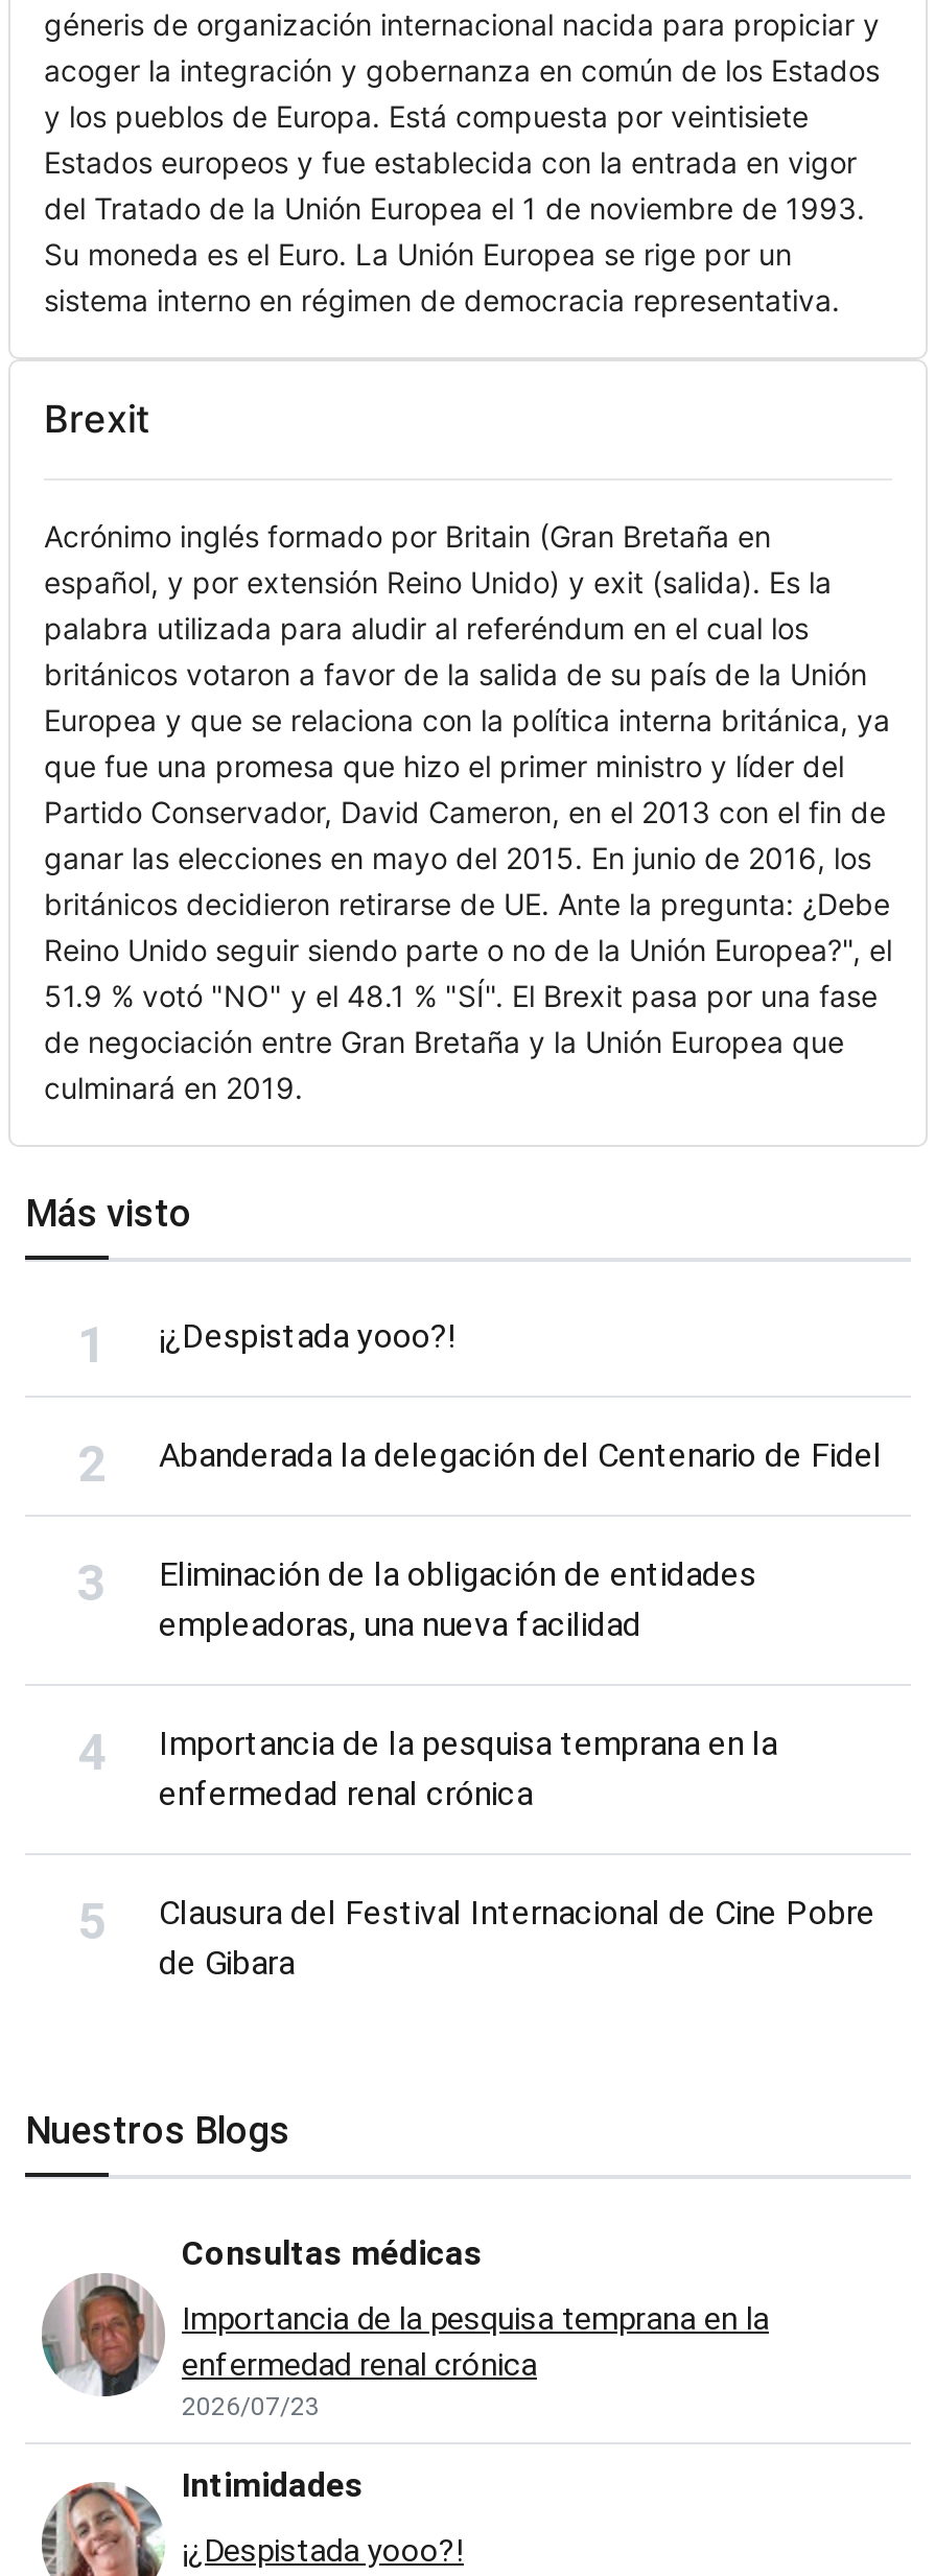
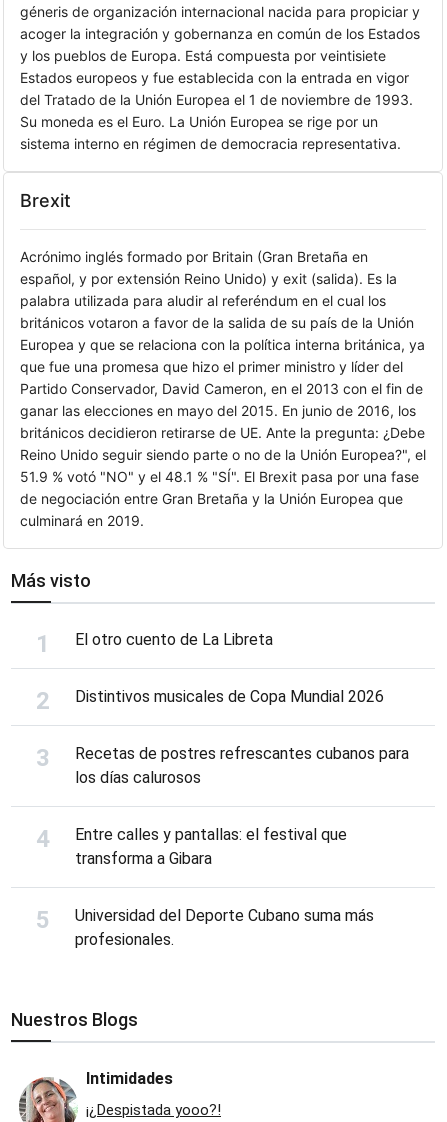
[159,1316,458,1356] ¡¿Despistada yooo?! -> [75,630,273,649] El otro cuento de La Libreta
[159,1435,882,1475] Abanderada la delegación del Centenario de Fidel -> [75,687,384,706] Distintivos musicales de Copa Mundial 2026
[159,1554,756,1644] Eliminación de la obligación de entidades | empleadoras, una nueva facilidad -> [75,744,409,787] Recetas de postres refrescantes cubanos para | los días calurosos
[159,1723,777,1813] Importancia de la pesquisa temprana en la | enfermedad renal crónica -> [75,825,347,868] Entre calles y pantallas: el festival que | transforma a Gibara
[159,1893,875,1982] Clausura del Festival Internacional de Cine Pobre | de Gibara -> [75,906,374,949] Universidad del Deporte Cubano suma más | profesionales.
[40,2233,769,2421] [image] | Consultas médicas | Importancia de la pesquisa temprana en la | enfermedad renal crónica | 2026/07/23 -> none

